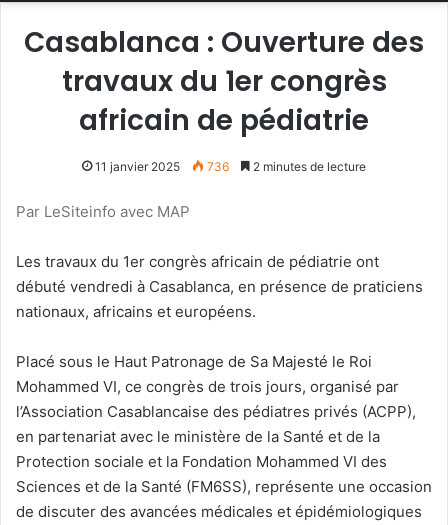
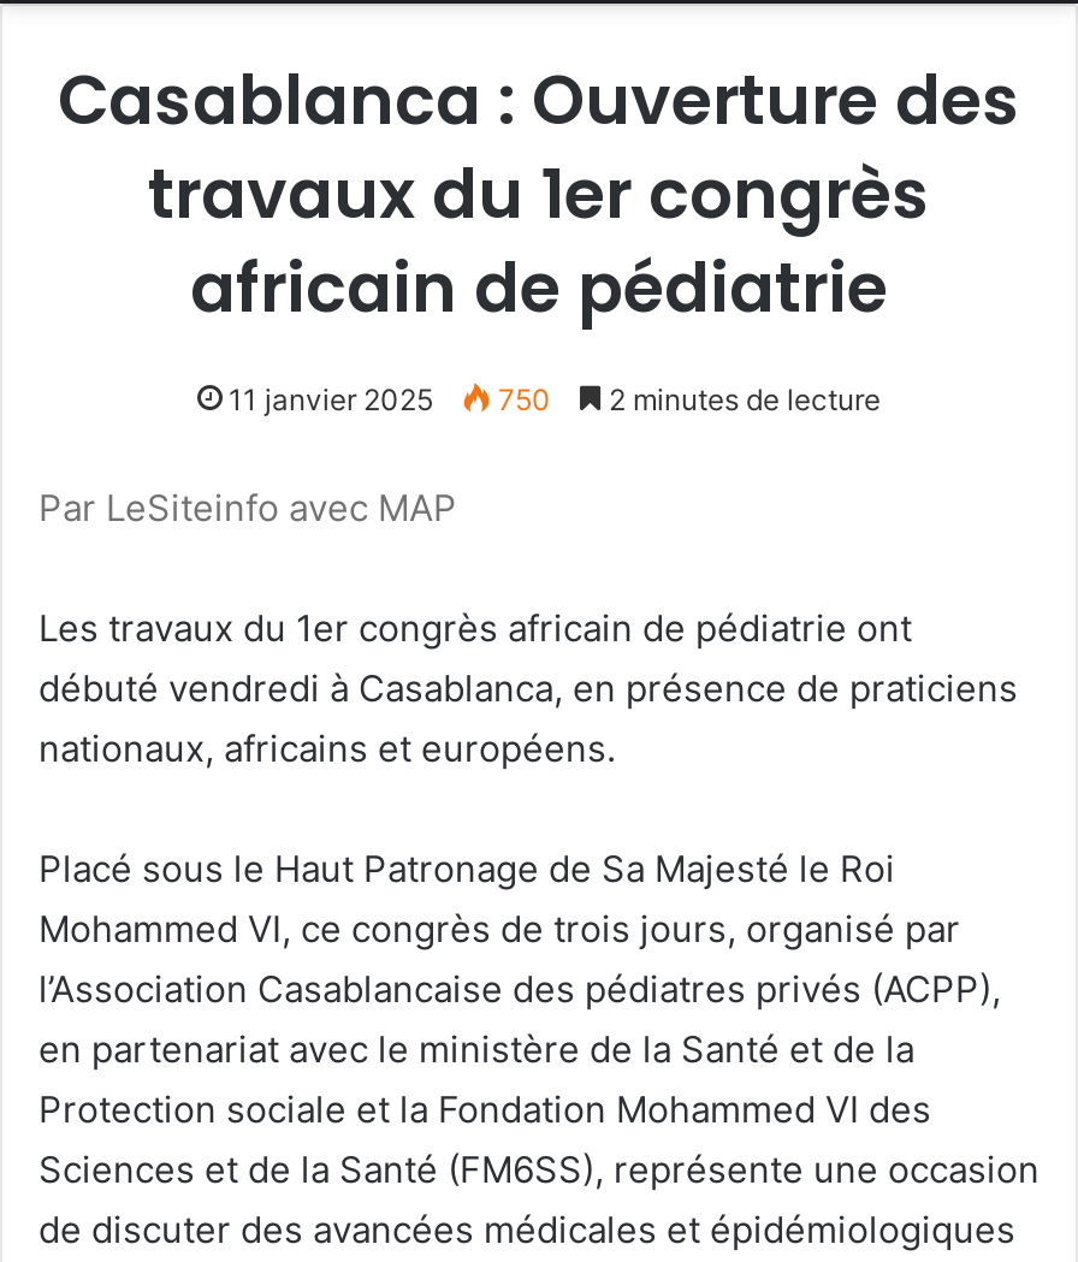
[95,159,366,174] 11 janvier 2025 736 2 minutes de lecture -> [229,382,881,418] 11 janvier 2025 750 2 minutes de lecture

